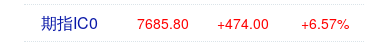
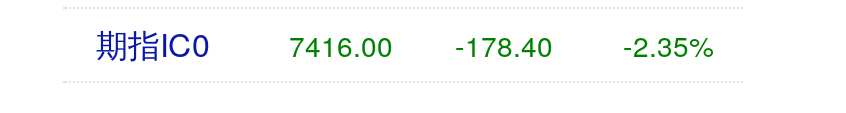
[137,13,189,33] 7685.80 -> [289,25,393,65] 7416.00
[217,13,269,33] +474.00 -> [455,25,553,65] -178.40
[301,13,349,33] +6.57% -> [623,25,713,65] -2.35%

